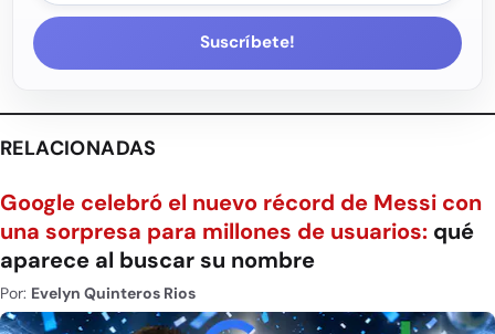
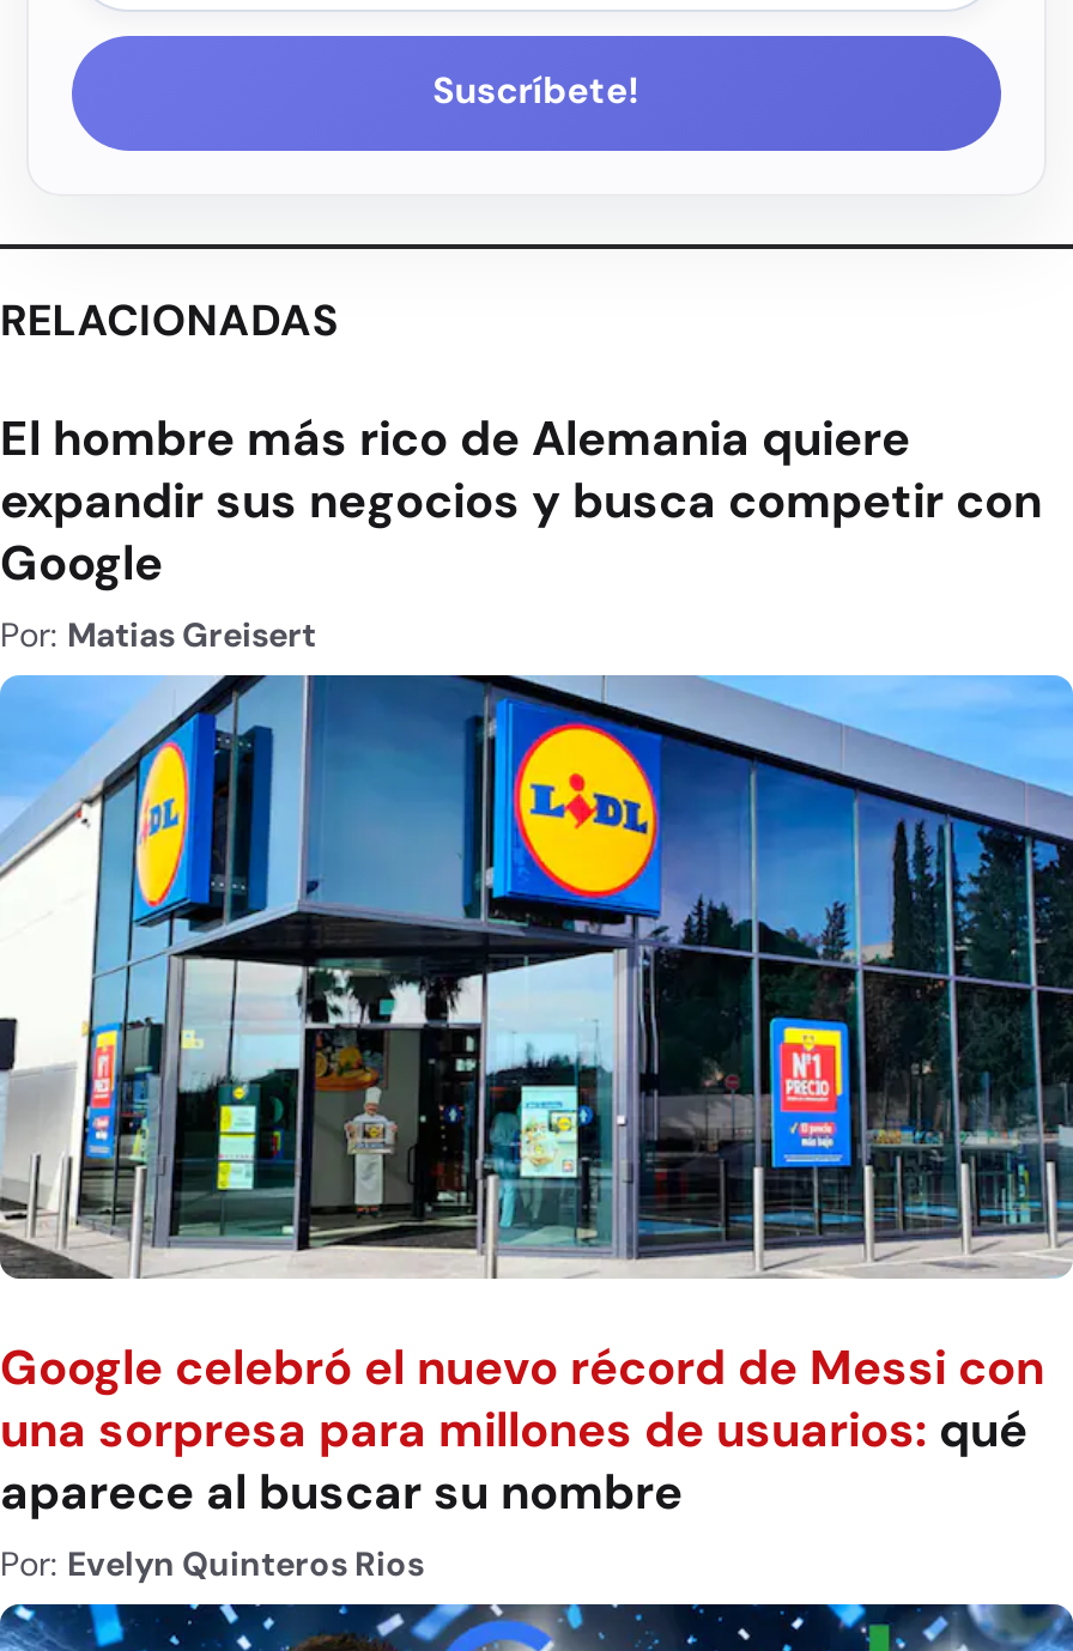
none -> [0,408,1042,657] El hombre más rico de Alemania quiere | expandir sus negocios y busca competir con | Google | Por: Matias Greisert
none -> [7,673,1066,1281] [image]

